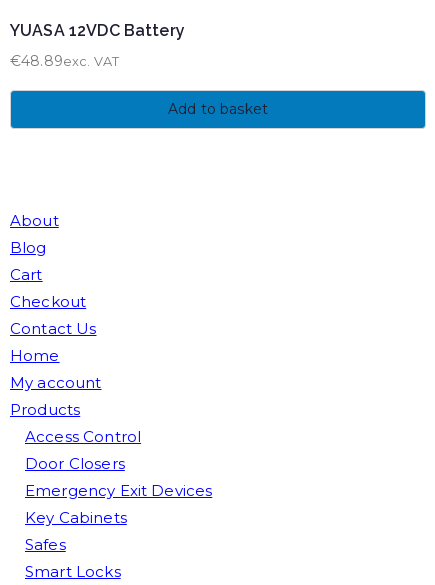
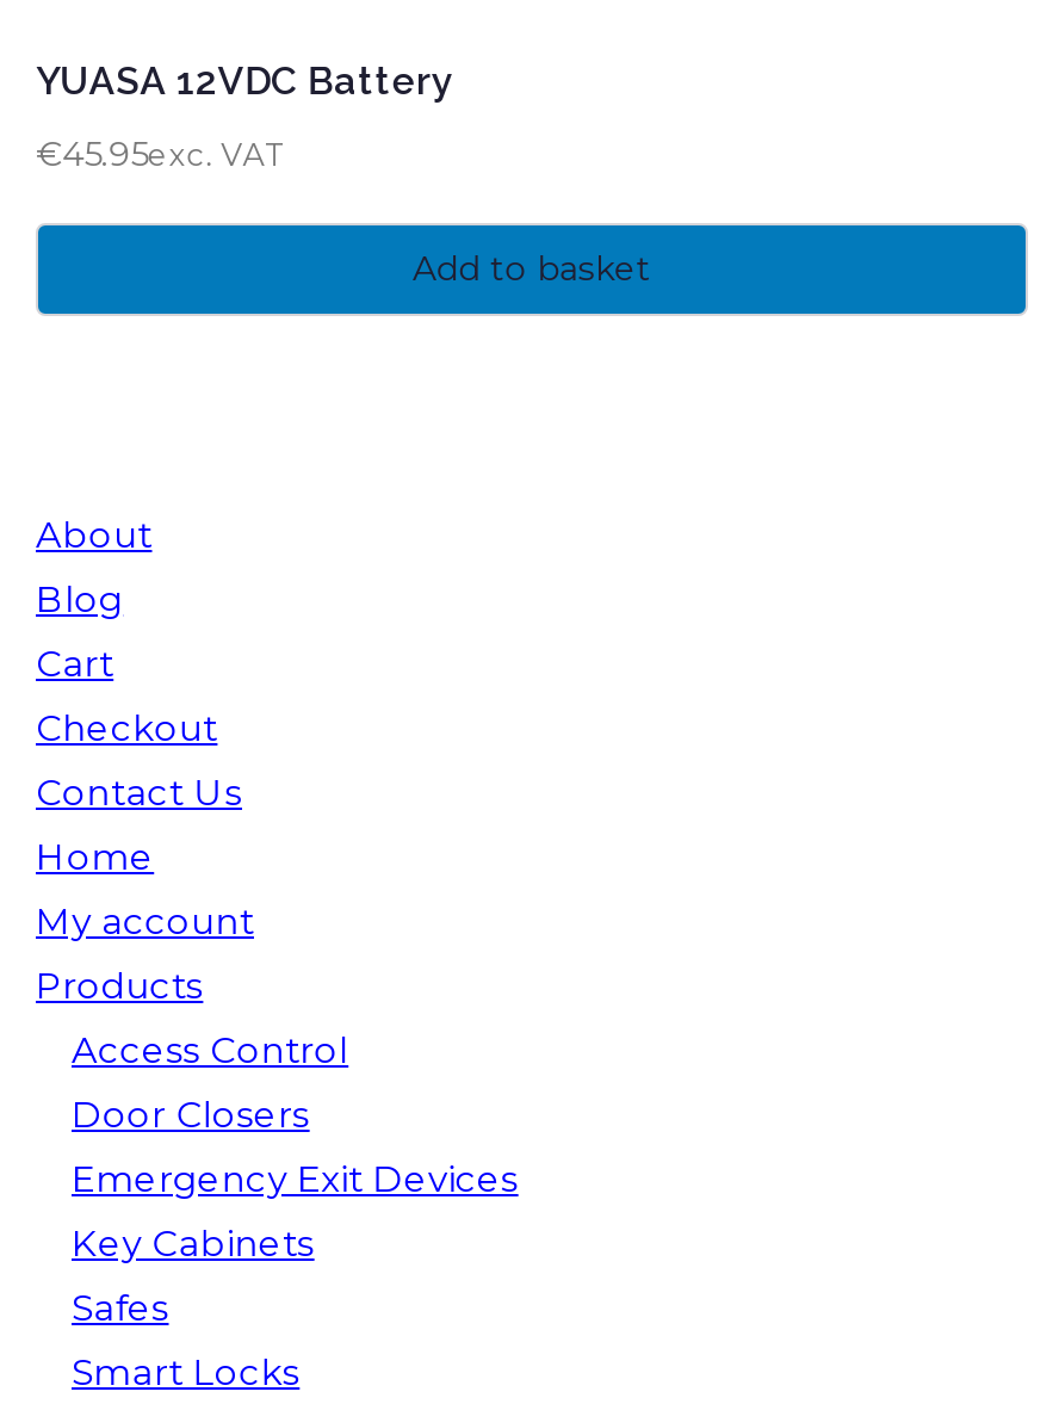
[10,52,119,70] €48.89exc. VAT -> [36,133,282,176] €45.95exc. VAT

